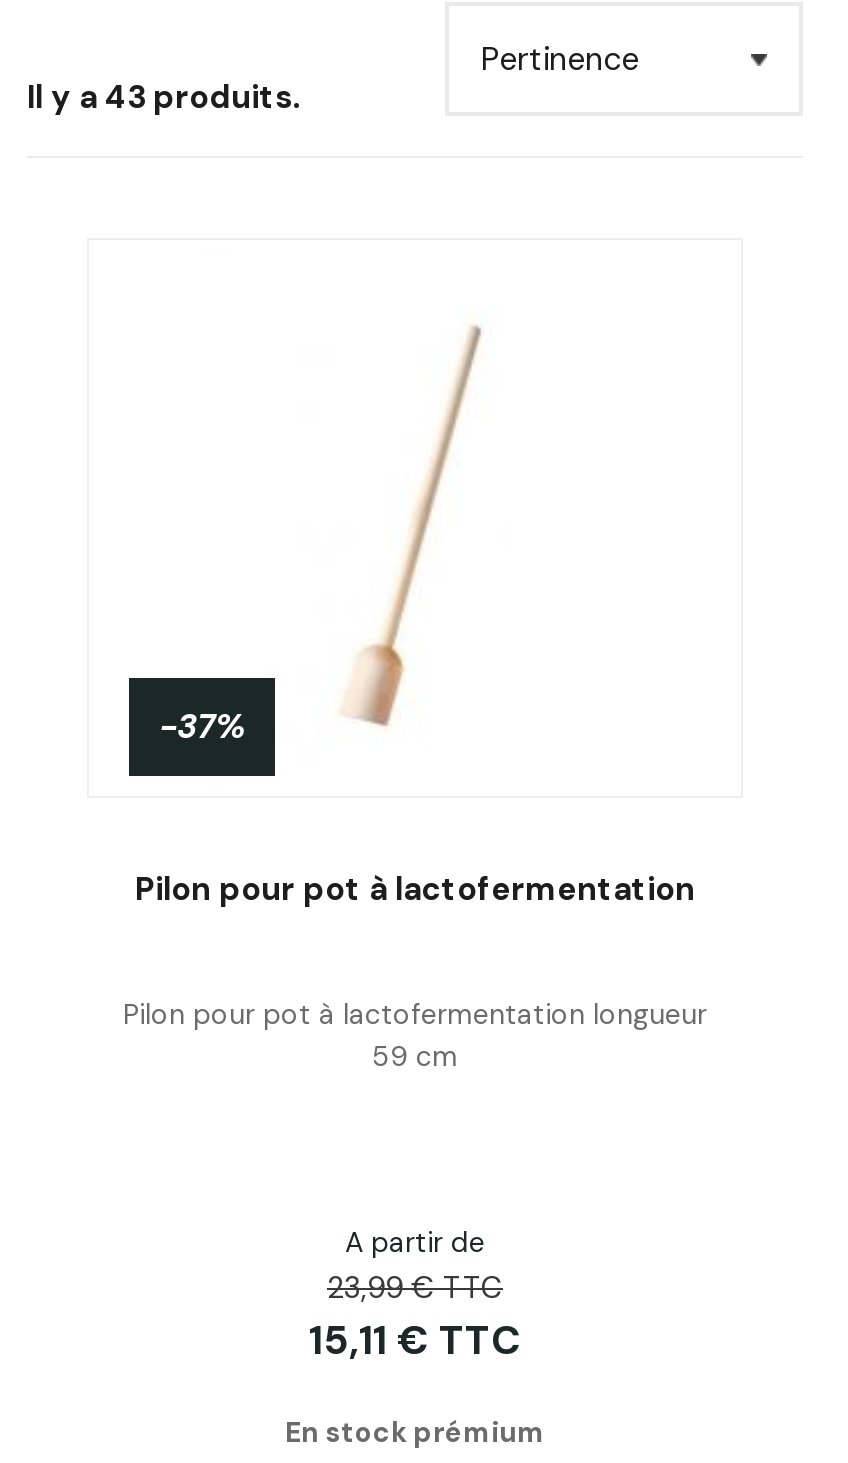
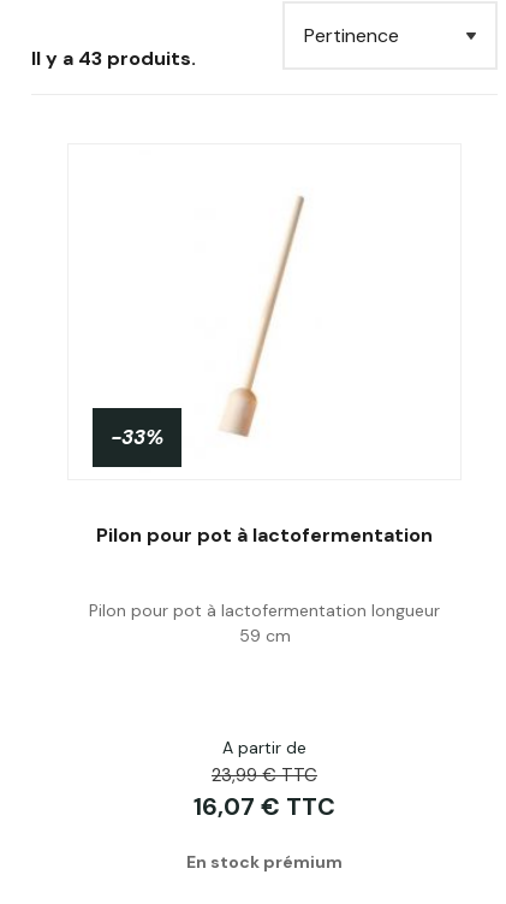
[159,704,245,748] -37% -> [111,424,163,450] -33%
[309,1314,521,1366] 15,11 € TTC -> [194,791,335,822] 16,07 € TTC

